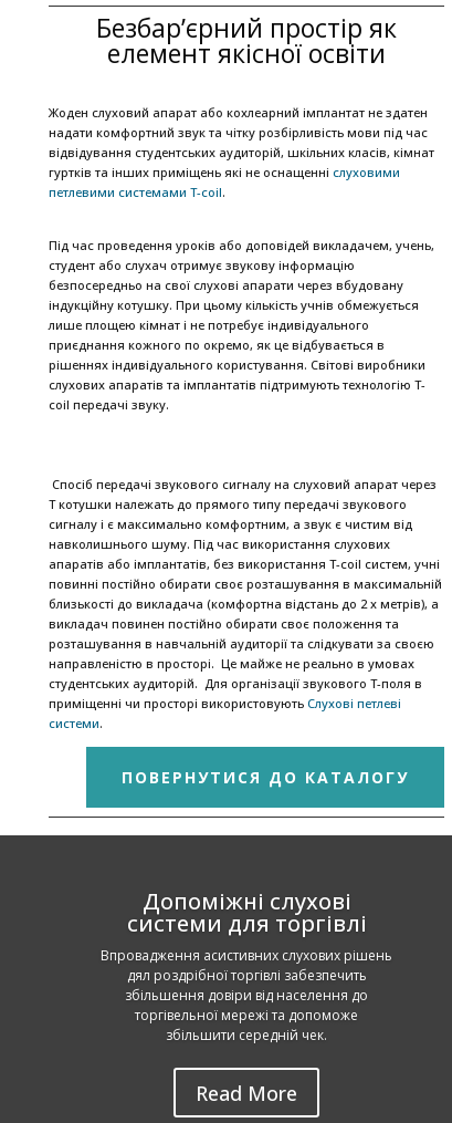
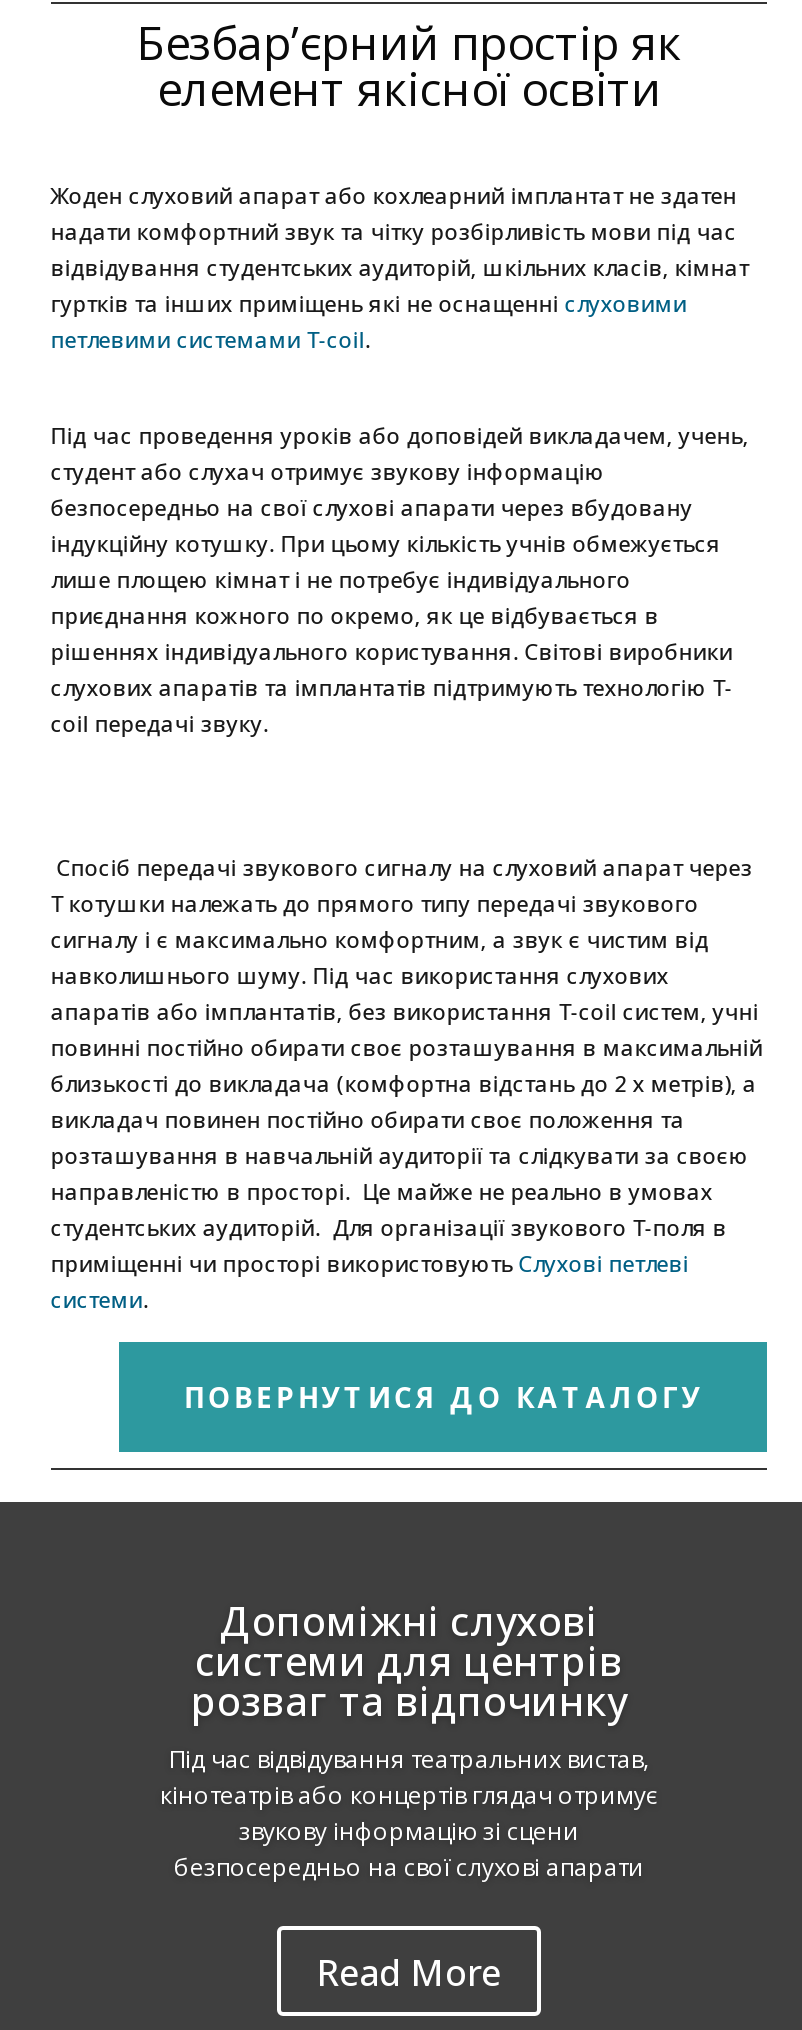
[101,909,392,1045] системи для торгівлі | Впровадження асистивних слухових рішень | дял роздрібної торгівлі забезпечить | збільшення довіри від населення до | торгівельної мережі та допоможе | збільшити середній чек. -> [160,1634,658,1884] системи для центрів | розваг та відпочинку | Під час відвідування театральних вистав, | кінотеатрів або концертів глядач отримує | звукову інформацію зі сцени | безпосередньо на свої слухові апарати

